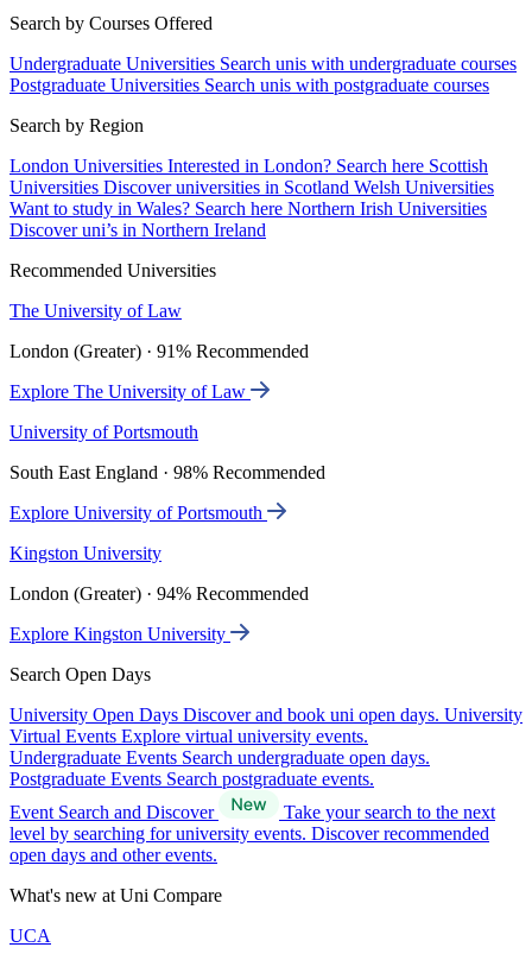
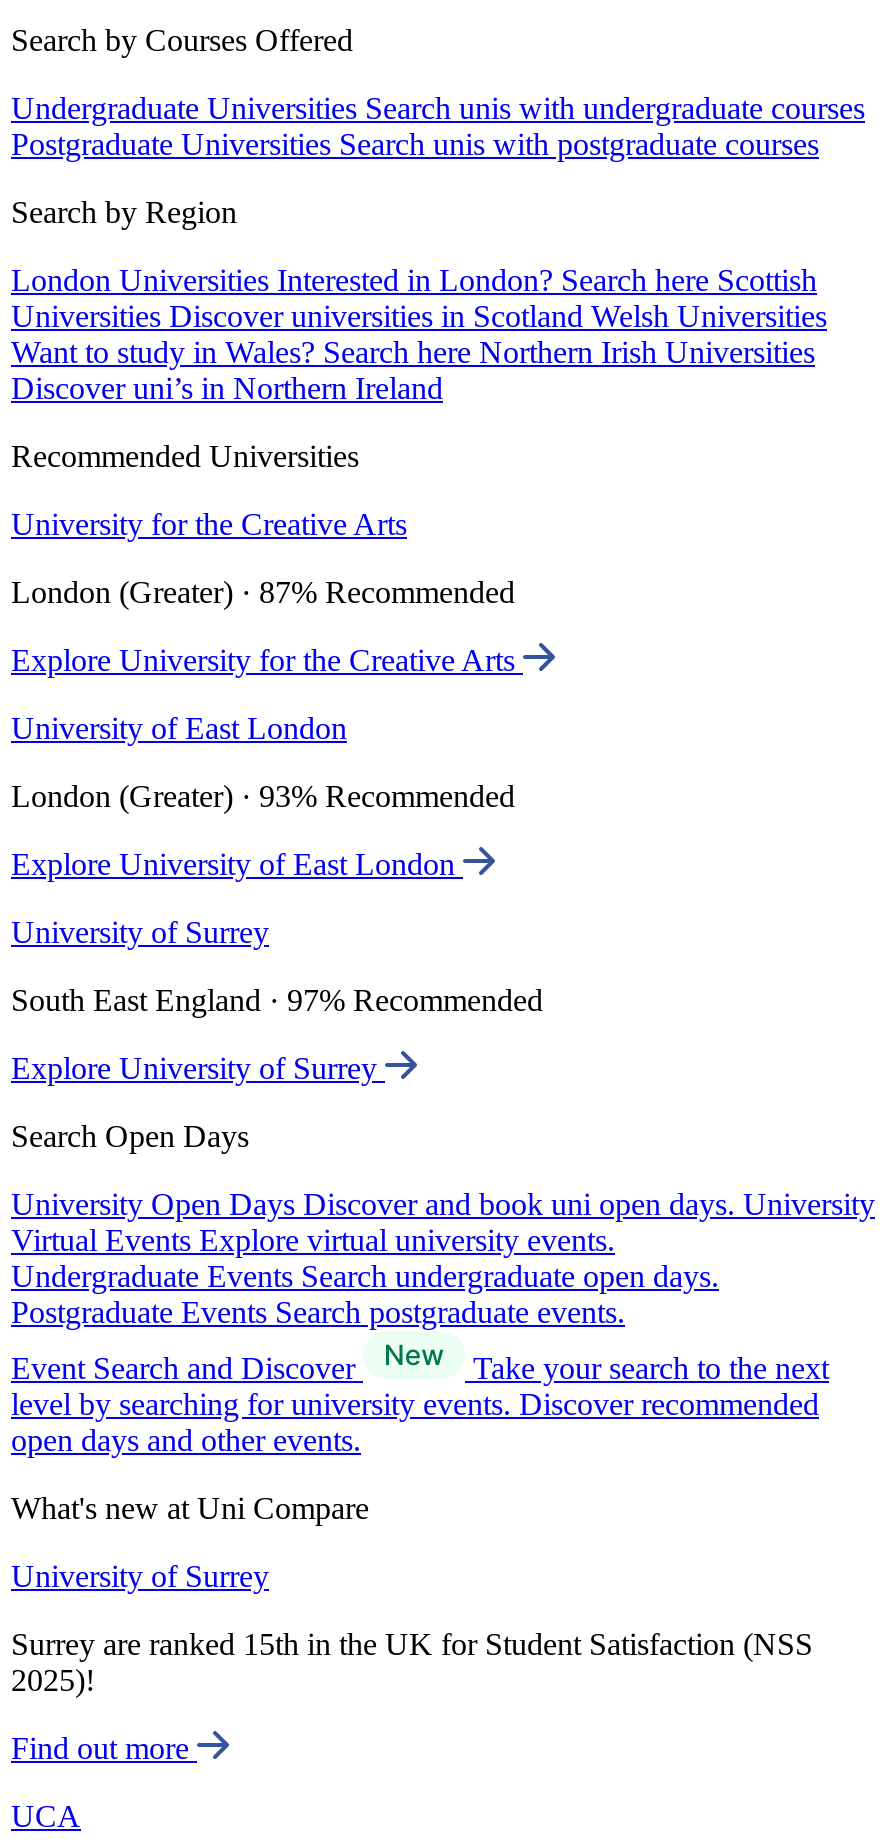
[9,301,182,321] The University of Law -> [11,507,407,541] University for the Creative Arts
[9,341,309,361] London (Greater) · 91% Recommended -> [11,575,515,609] London (Greater) · 87% Recommended
[9,382,251,402] Explore The University of Law -> [11,643,523,677] Explore University for the Creative Arts
[9,422,198,442] University of Portsmouth -> [11,711,347,745] University of East London
[9,462,325,482] South East England · 98% Recommended -> [11,779,515,813] London (Greater) · 93% Recommended
[9,503,267,523] Explore University of Portsmouth -> [11,847,463,881] Explore University of East London
[9,543,161,563] Kingston University -> [11,915,269,949] University of Surrey
[9,583,309,604] London (Greater) · 94% Recommended -> [11,983,543,1017] South East England · 97% Recommended
[9,624,230,644] Explore Kingston University -> [11,1051,385,1085] Explore University of Surrey
none -> [11,1559,813,1765] University of Surrey | Surrey are ranked 15th in the UK for Student Satisfaction (NSS | 2025)! | Find out more

